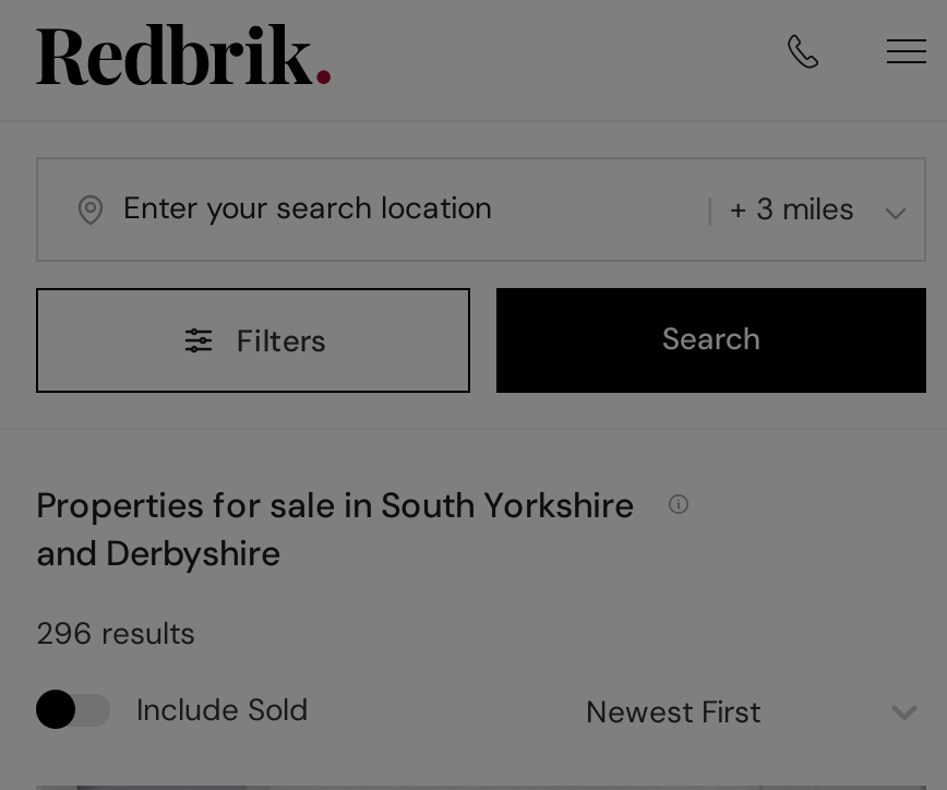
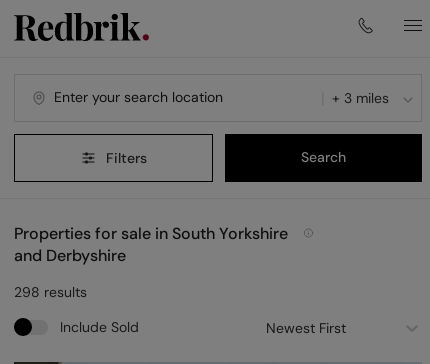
[36,613,195,653] 296 results -> [14,283,87,301] 298 results

